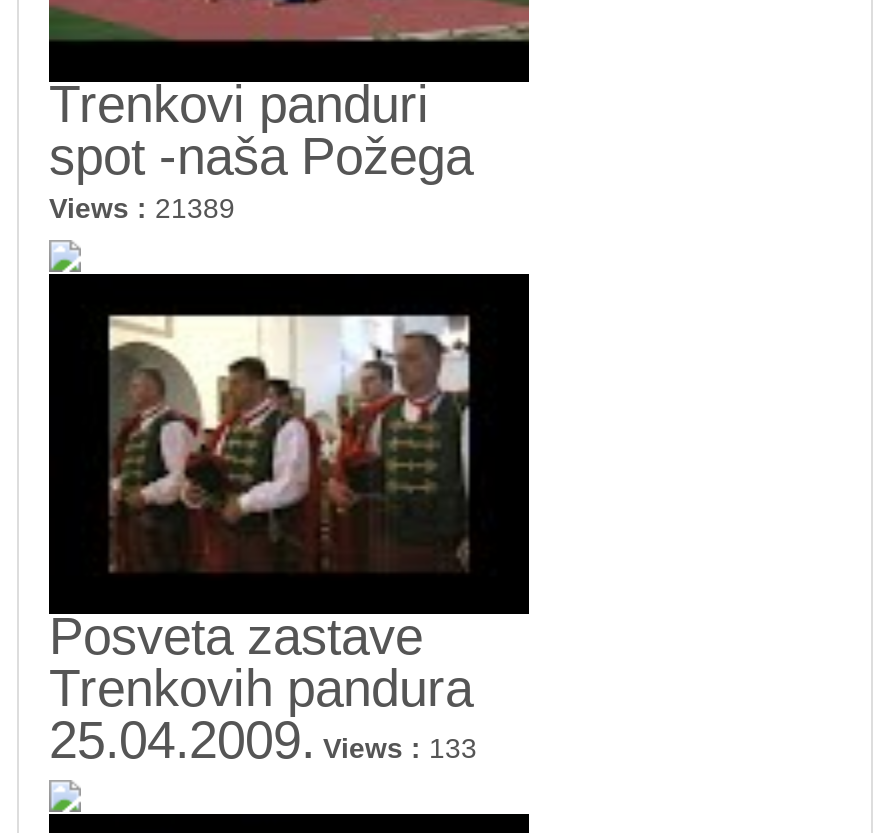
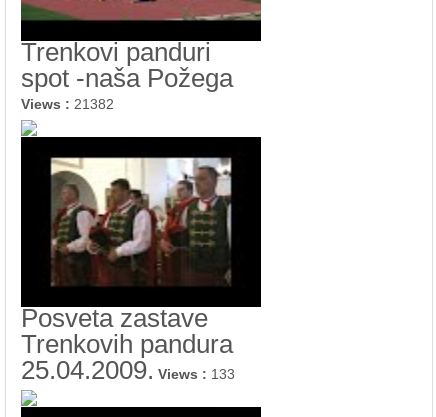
[49,193,235,225] Views : 21389 -> [21,96,114,112] Views : 21382

